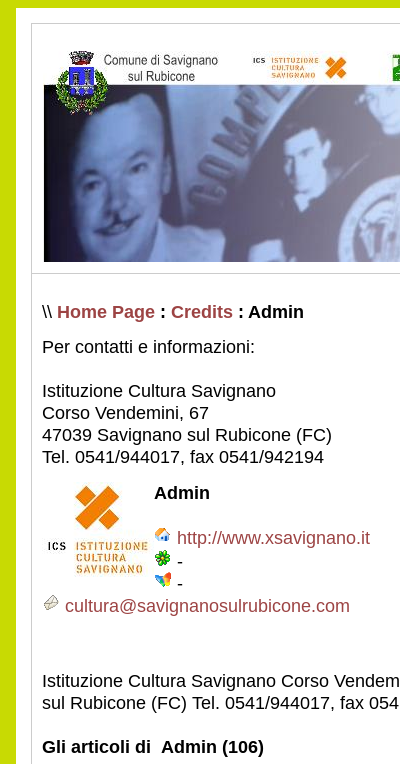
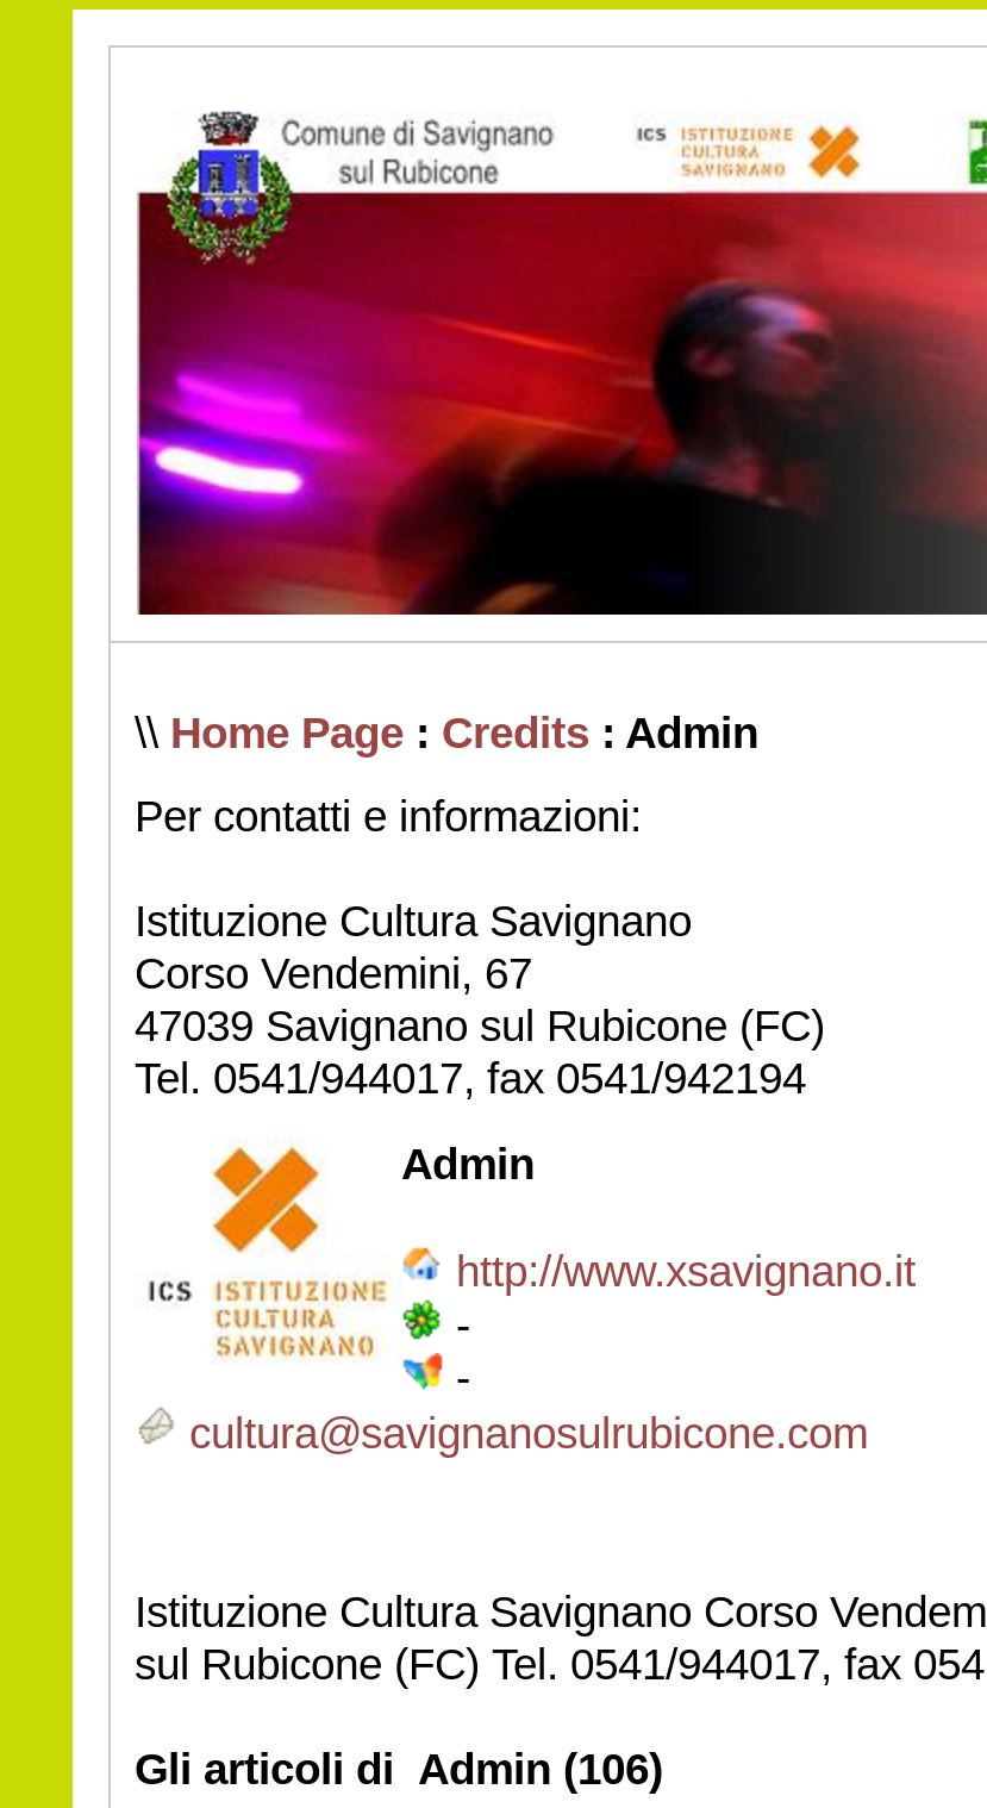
[43,84,397,263] [image] -> [137,188,980,617] [image]

